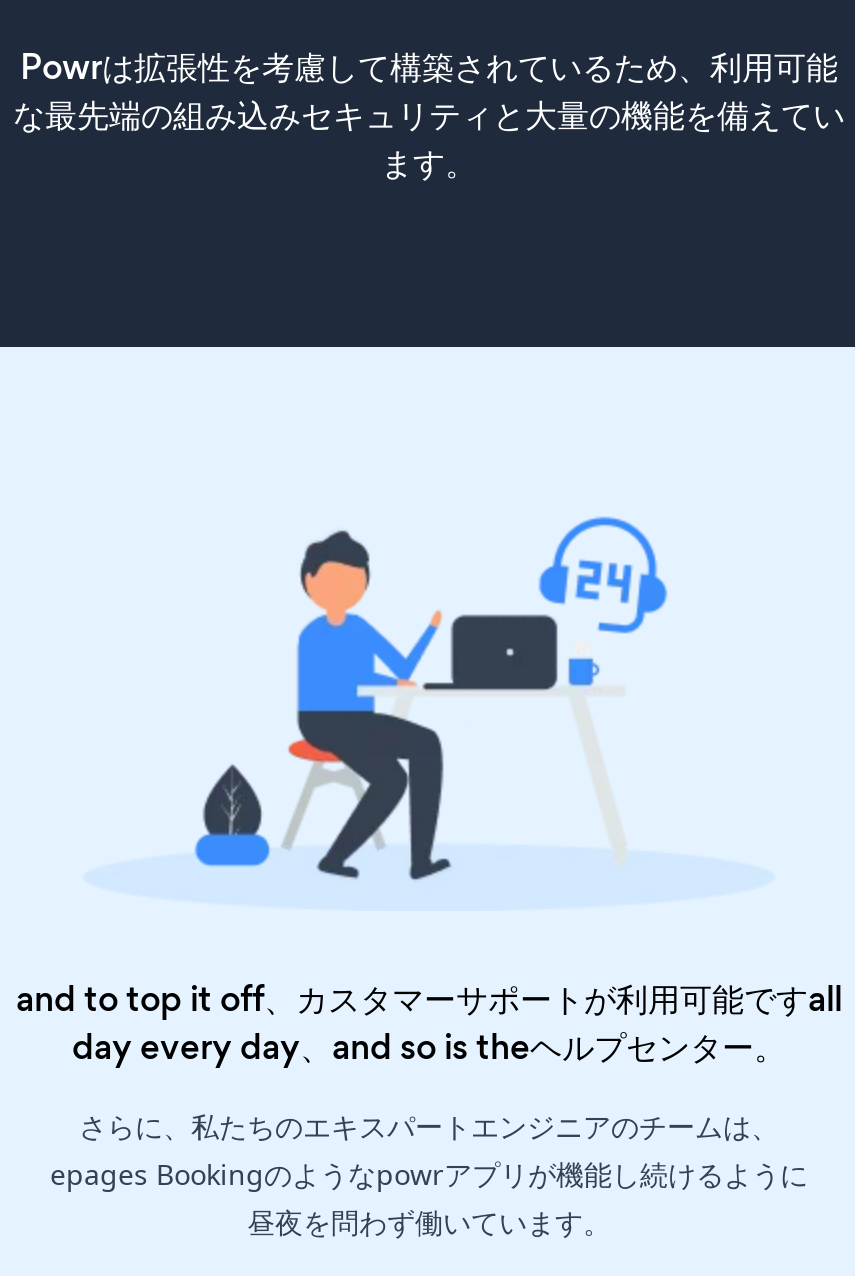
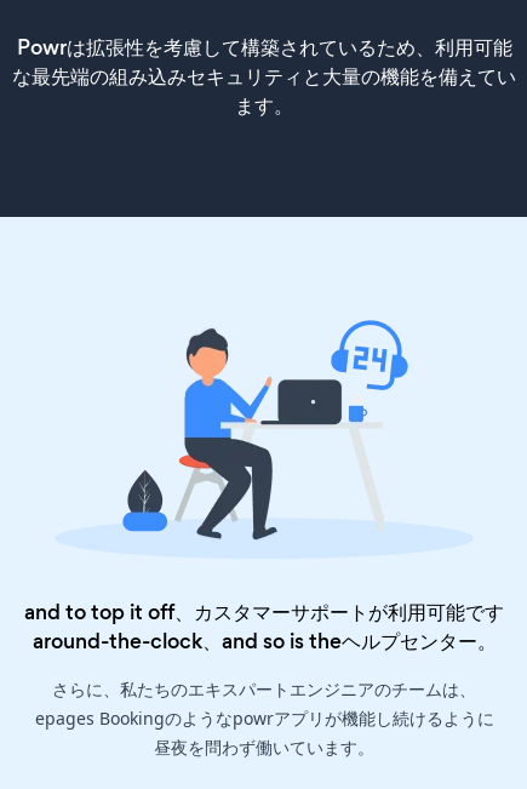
[16,976,842,1072] and to top it off、カスタマーサポートが利用可能ですall | day every day、and so is theヘルプセンター。 -> [24,598,504,656] and to top it off、カスタマーサポートが利用可能です | around-the-clock、and so is theヘルプセンター。

